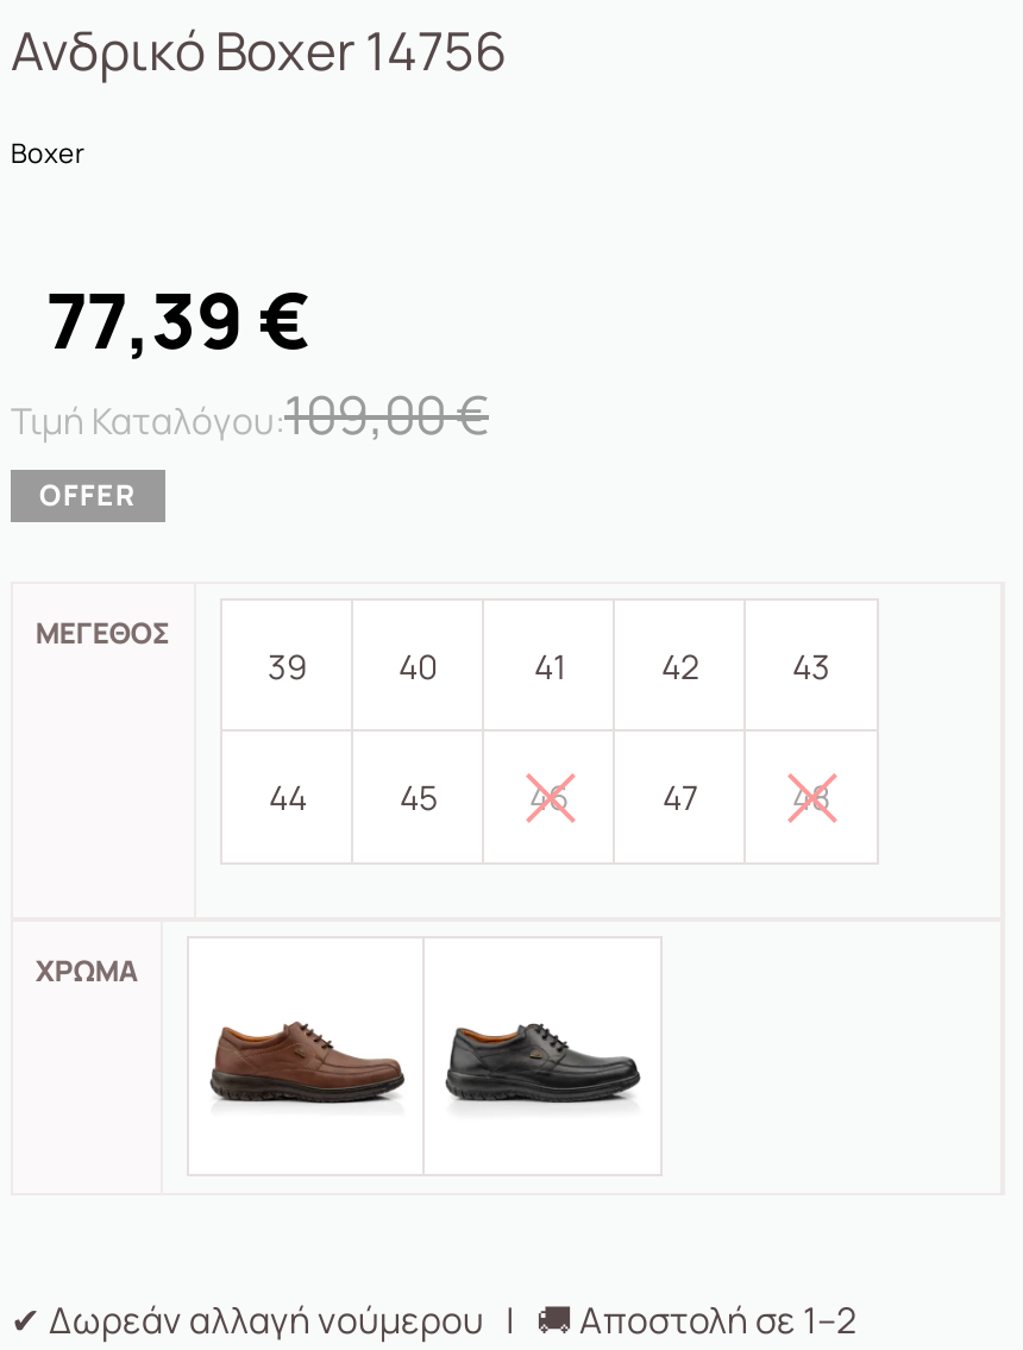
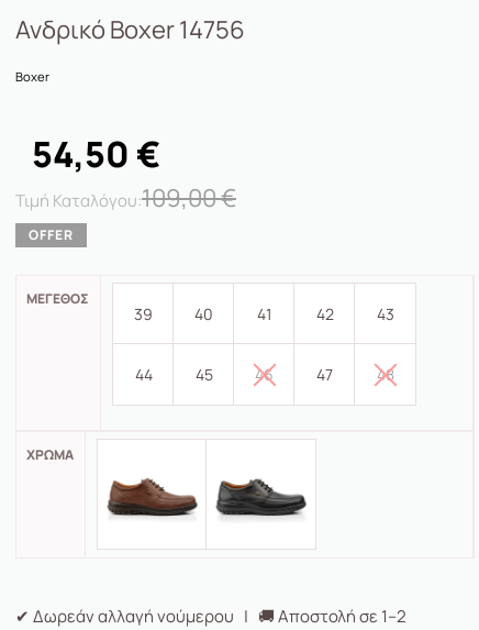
[46,267,310,372] 77,39 € -> [32,130,160,178] 54,50 €

